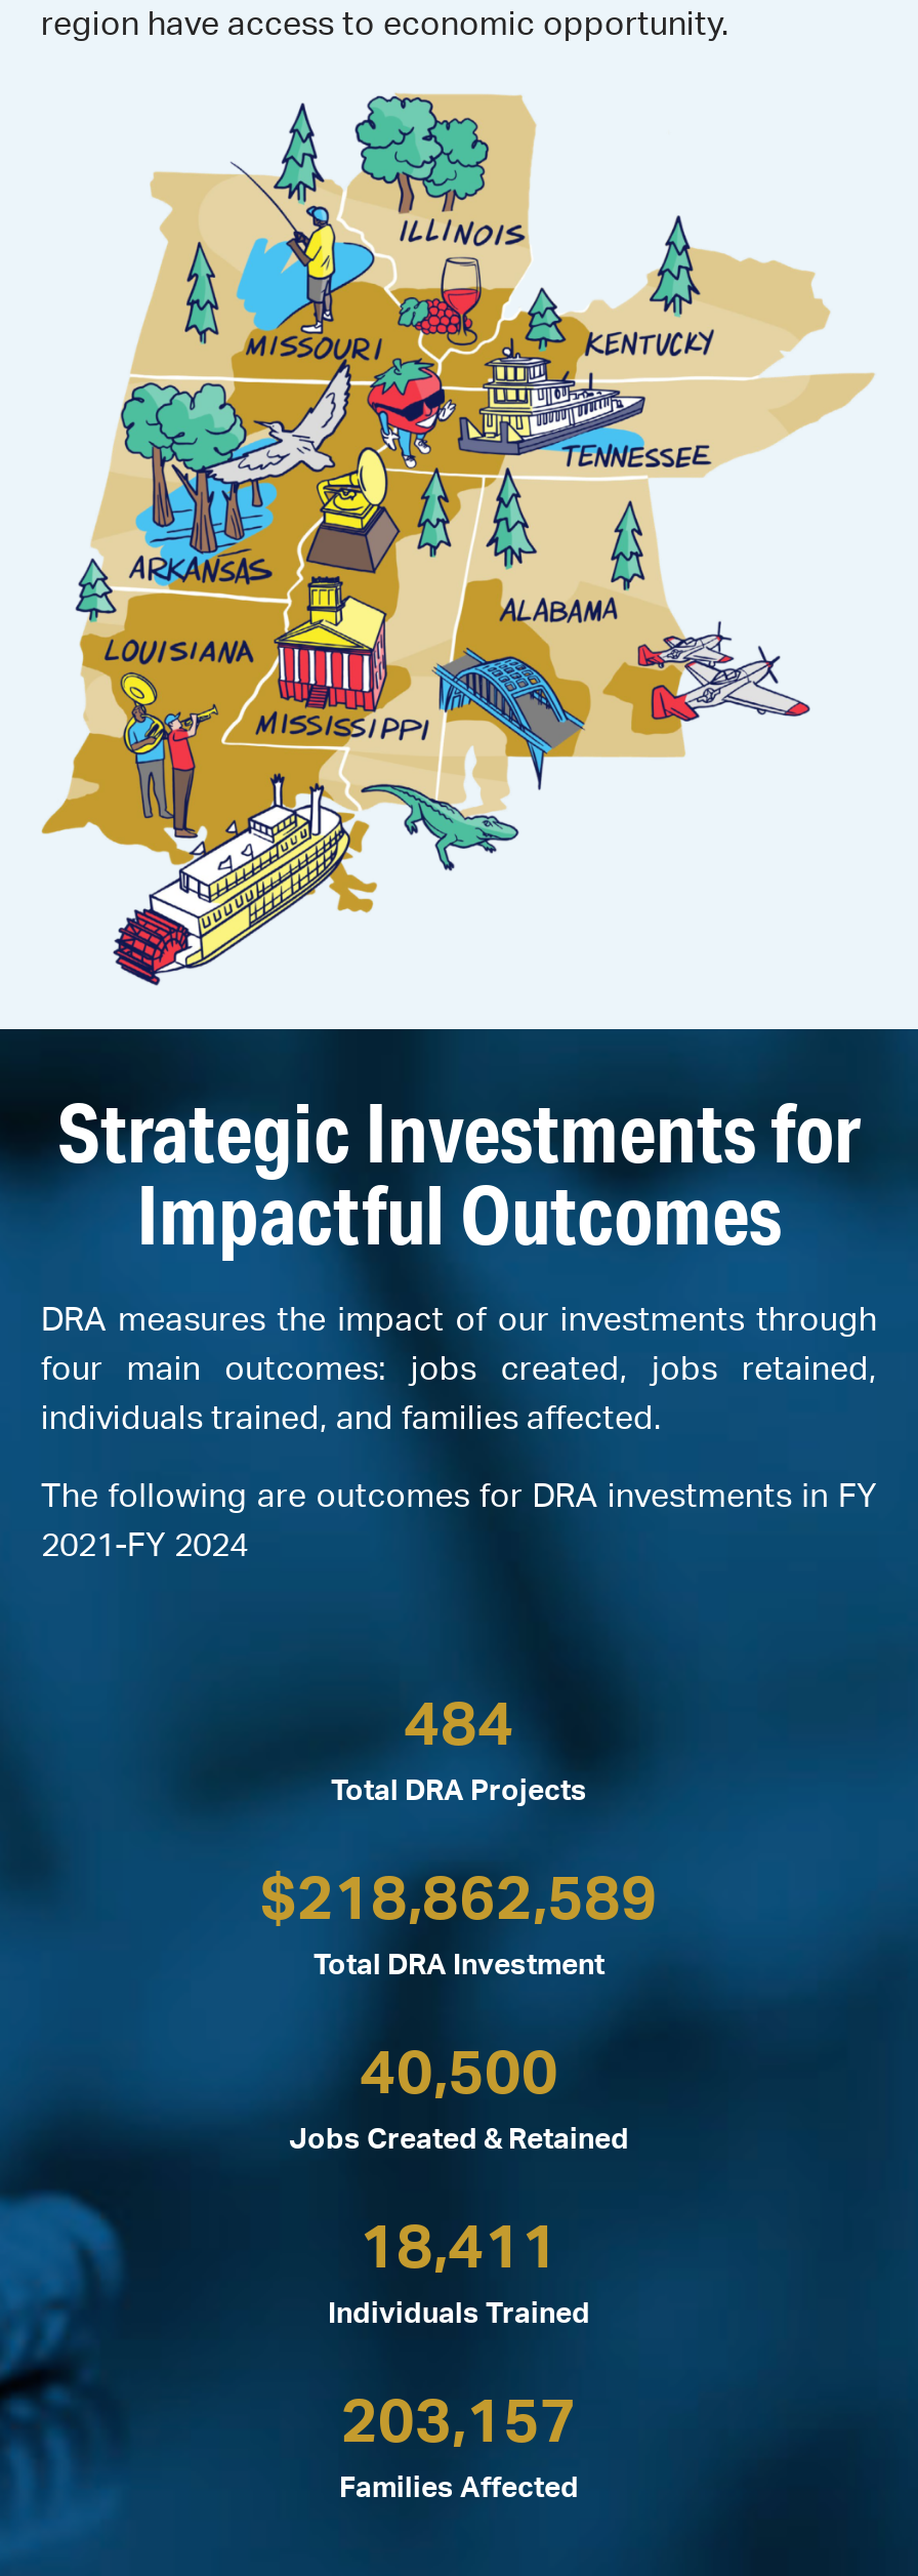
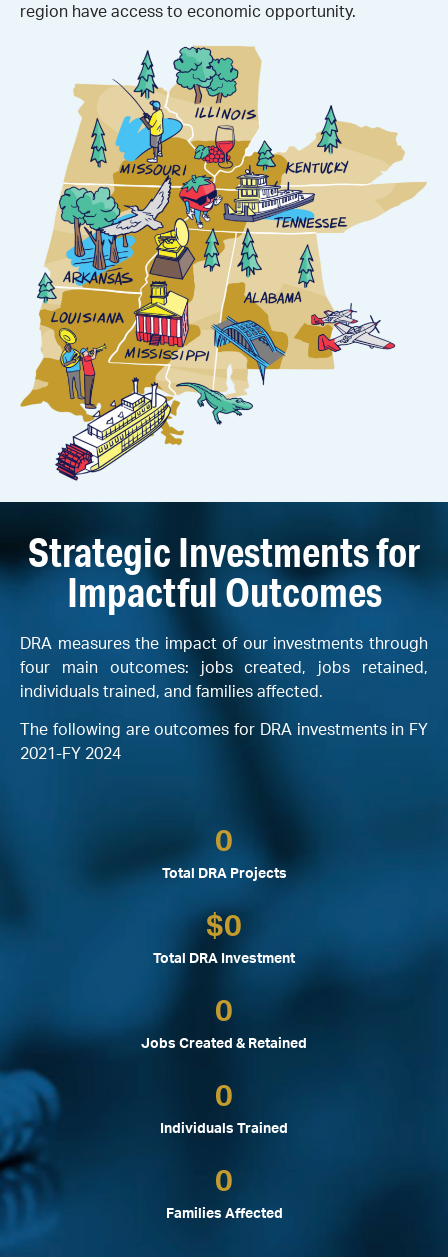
[404,1695,514,1756] 484 -> [215,827,233,857] 0
[260,1869,658,1930] $218,862,589 -> [206,912,242,942] $0
[360,2043,558,2105] 40,500 -> [215,997,233,1027] 0
[360,2217,558,2279] 18,411 -> [215,1082,233,1112] 0
[341,2392,577,2453] 203,157 -> [215,1167,233,1197] 0

